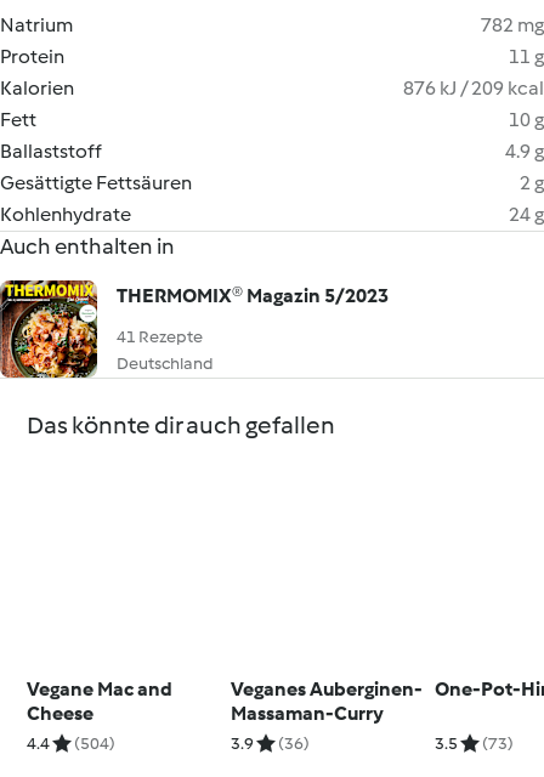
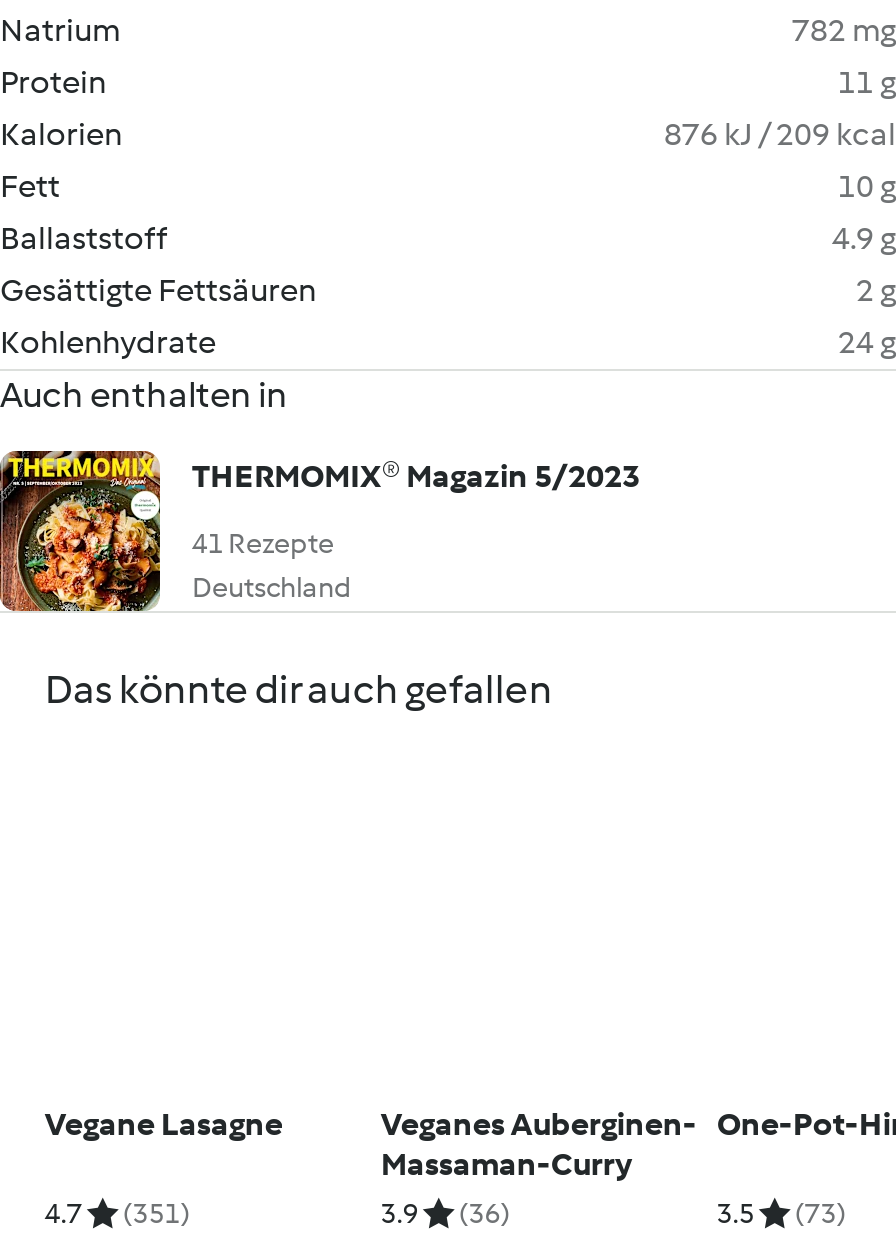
[27,677,173,754] Vegane Mac and | Cheese | 4.4 | (504) -> [45,1105,283,1231] Vegane Lasagne | 4.7 | (351)

